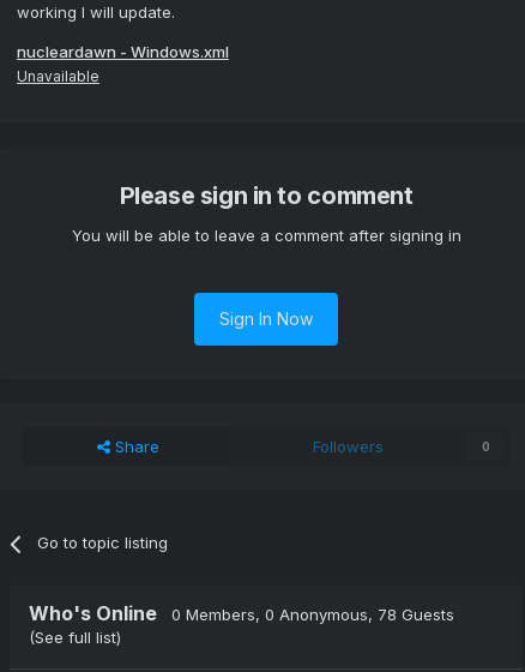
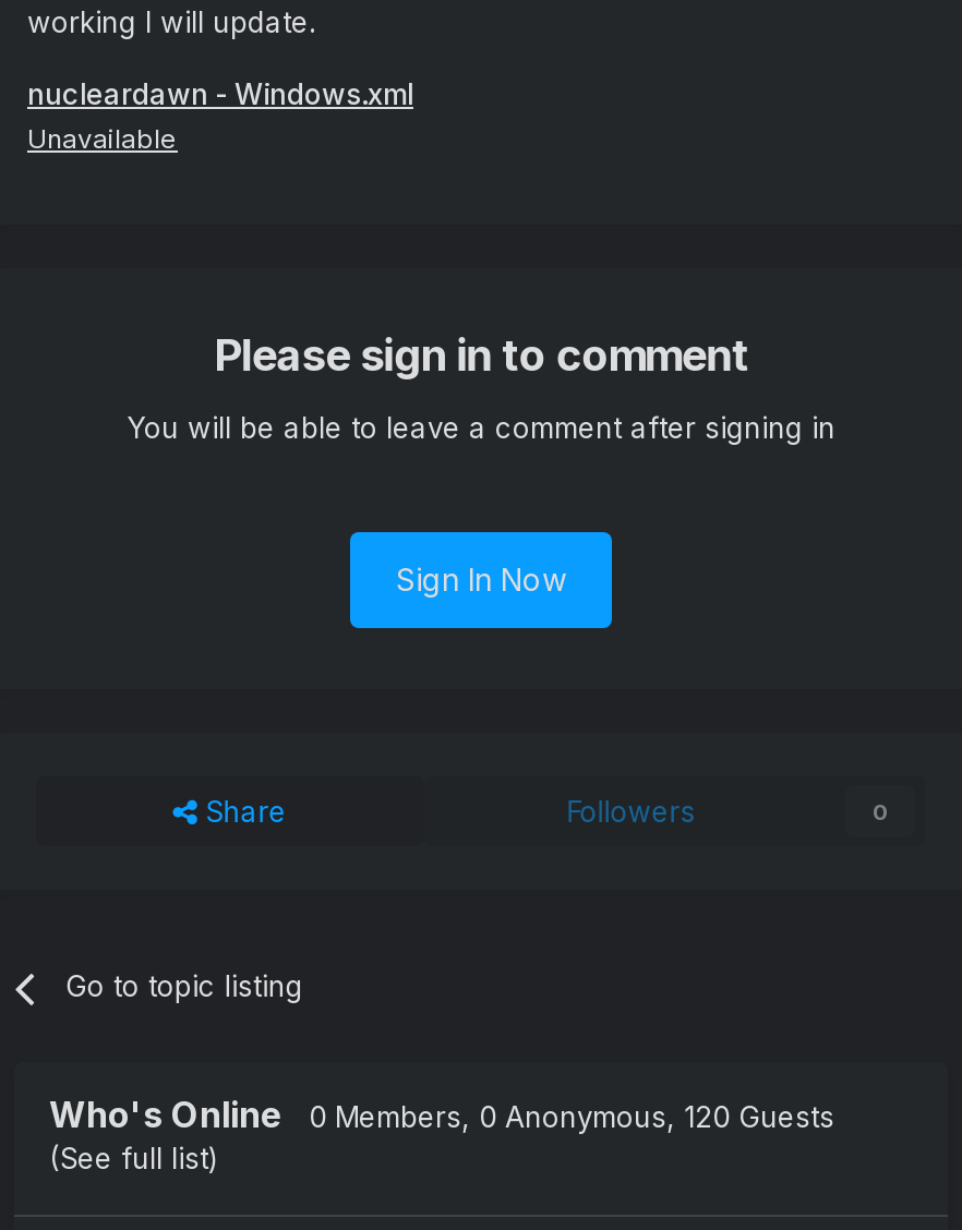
[29,602,454,626] Who's Online 0 Members, 0 Anonymous, 78 Guests -> [49,1093,834,1137] Who's Online 0 Members, 0 Anonymous, 120 Guests

